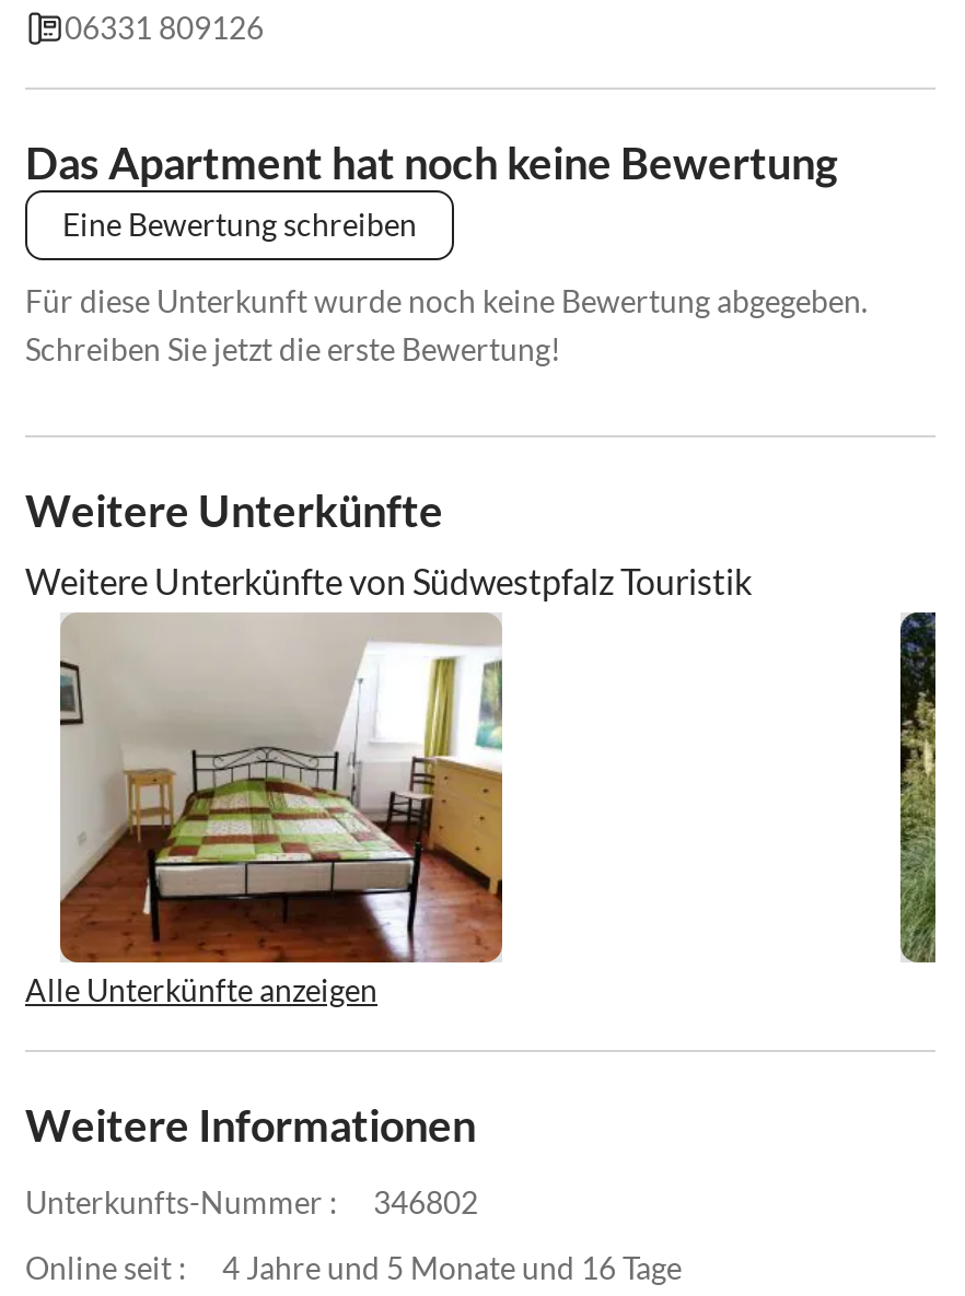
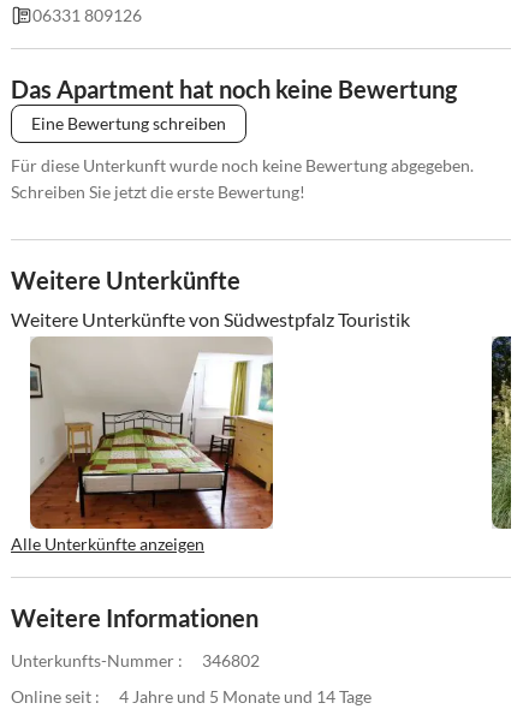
[222,1248,682,1285] 4 Jahre und 5 Monate und 16 Tage -> [119,686,372,706] 4 Jahre und 5 Monate und 14 Tage

